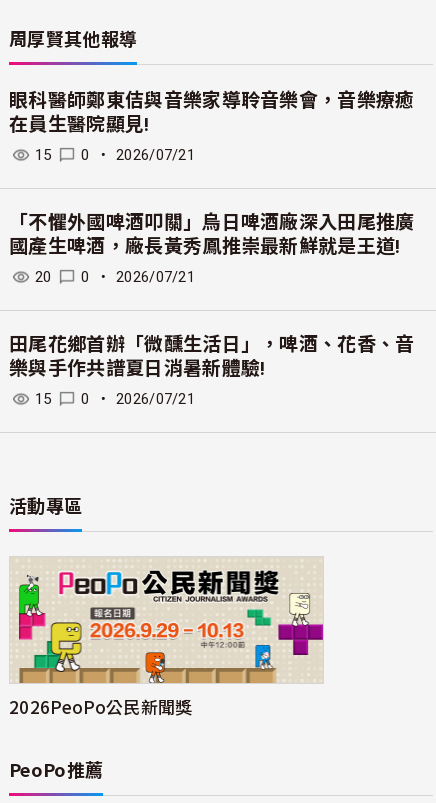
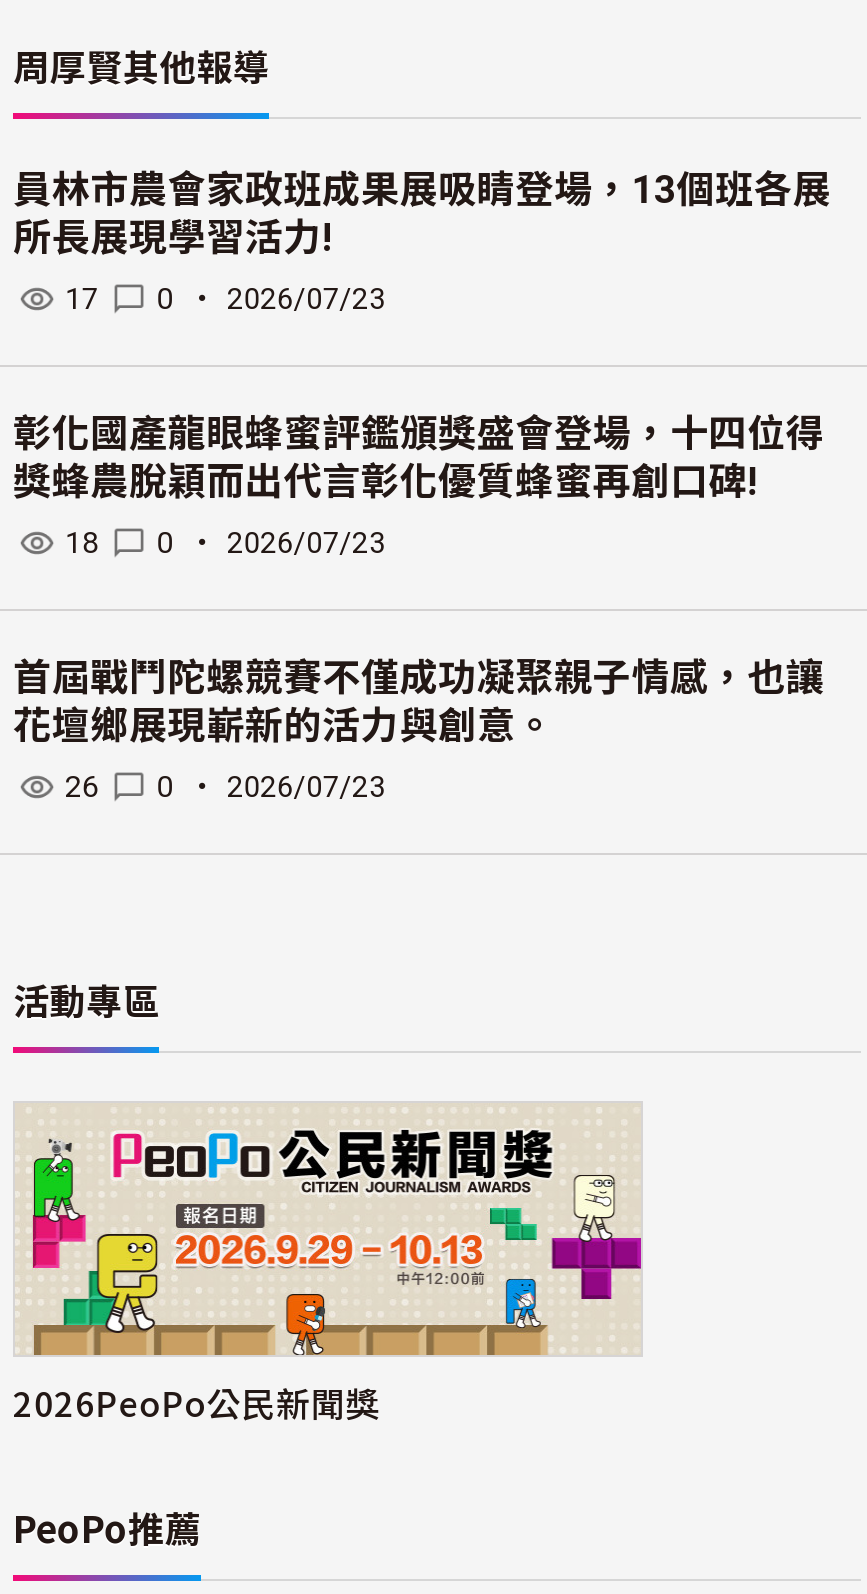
[9,89,415,164] 眼科醫師鄭東佶與音樂家導聆音樂會，音樂療癒 | 在員生醫院顯見! | 15 | 0 ・2026/07/21 -> [13,168,831,318] 員林市農會家政班成果展吸睛登場，13個班各展 | 所長展現學習活力! | 17 | 0 ・2026/07/23
[9,211,415,286] 「不懼外國啤酒叩關」烏日啤酒廠深入田尾推廣 | 國產生啤酒，廠長黃秀鳳推崇最新鮮就是王道! | 20 | 0 ・2026/07/21 -> [13,412,824,562] 彰化國產龍眼蜂蜜評鑑頒獎盛會登場，十四位得 | 獎蜂農脫穎而出代言彰化優質蜂蜜再創口碑! | 18 | 0 ・2026/07/23
[9,333,415,408] 田尾花鄉首辦「微醺生活日」，啤酒、花香、音 | 樂與手作共譜夏日消暑新體驗! | 15 | 0 ・2026/07/21 -> [13,656,824,806] 首屆戰鬥陀螺競賽不僅成功凝聚親子情感，也讓 | 花壇鄉展現嶄新的活力與創意。 | 26 | 0 ・2026/07/23

